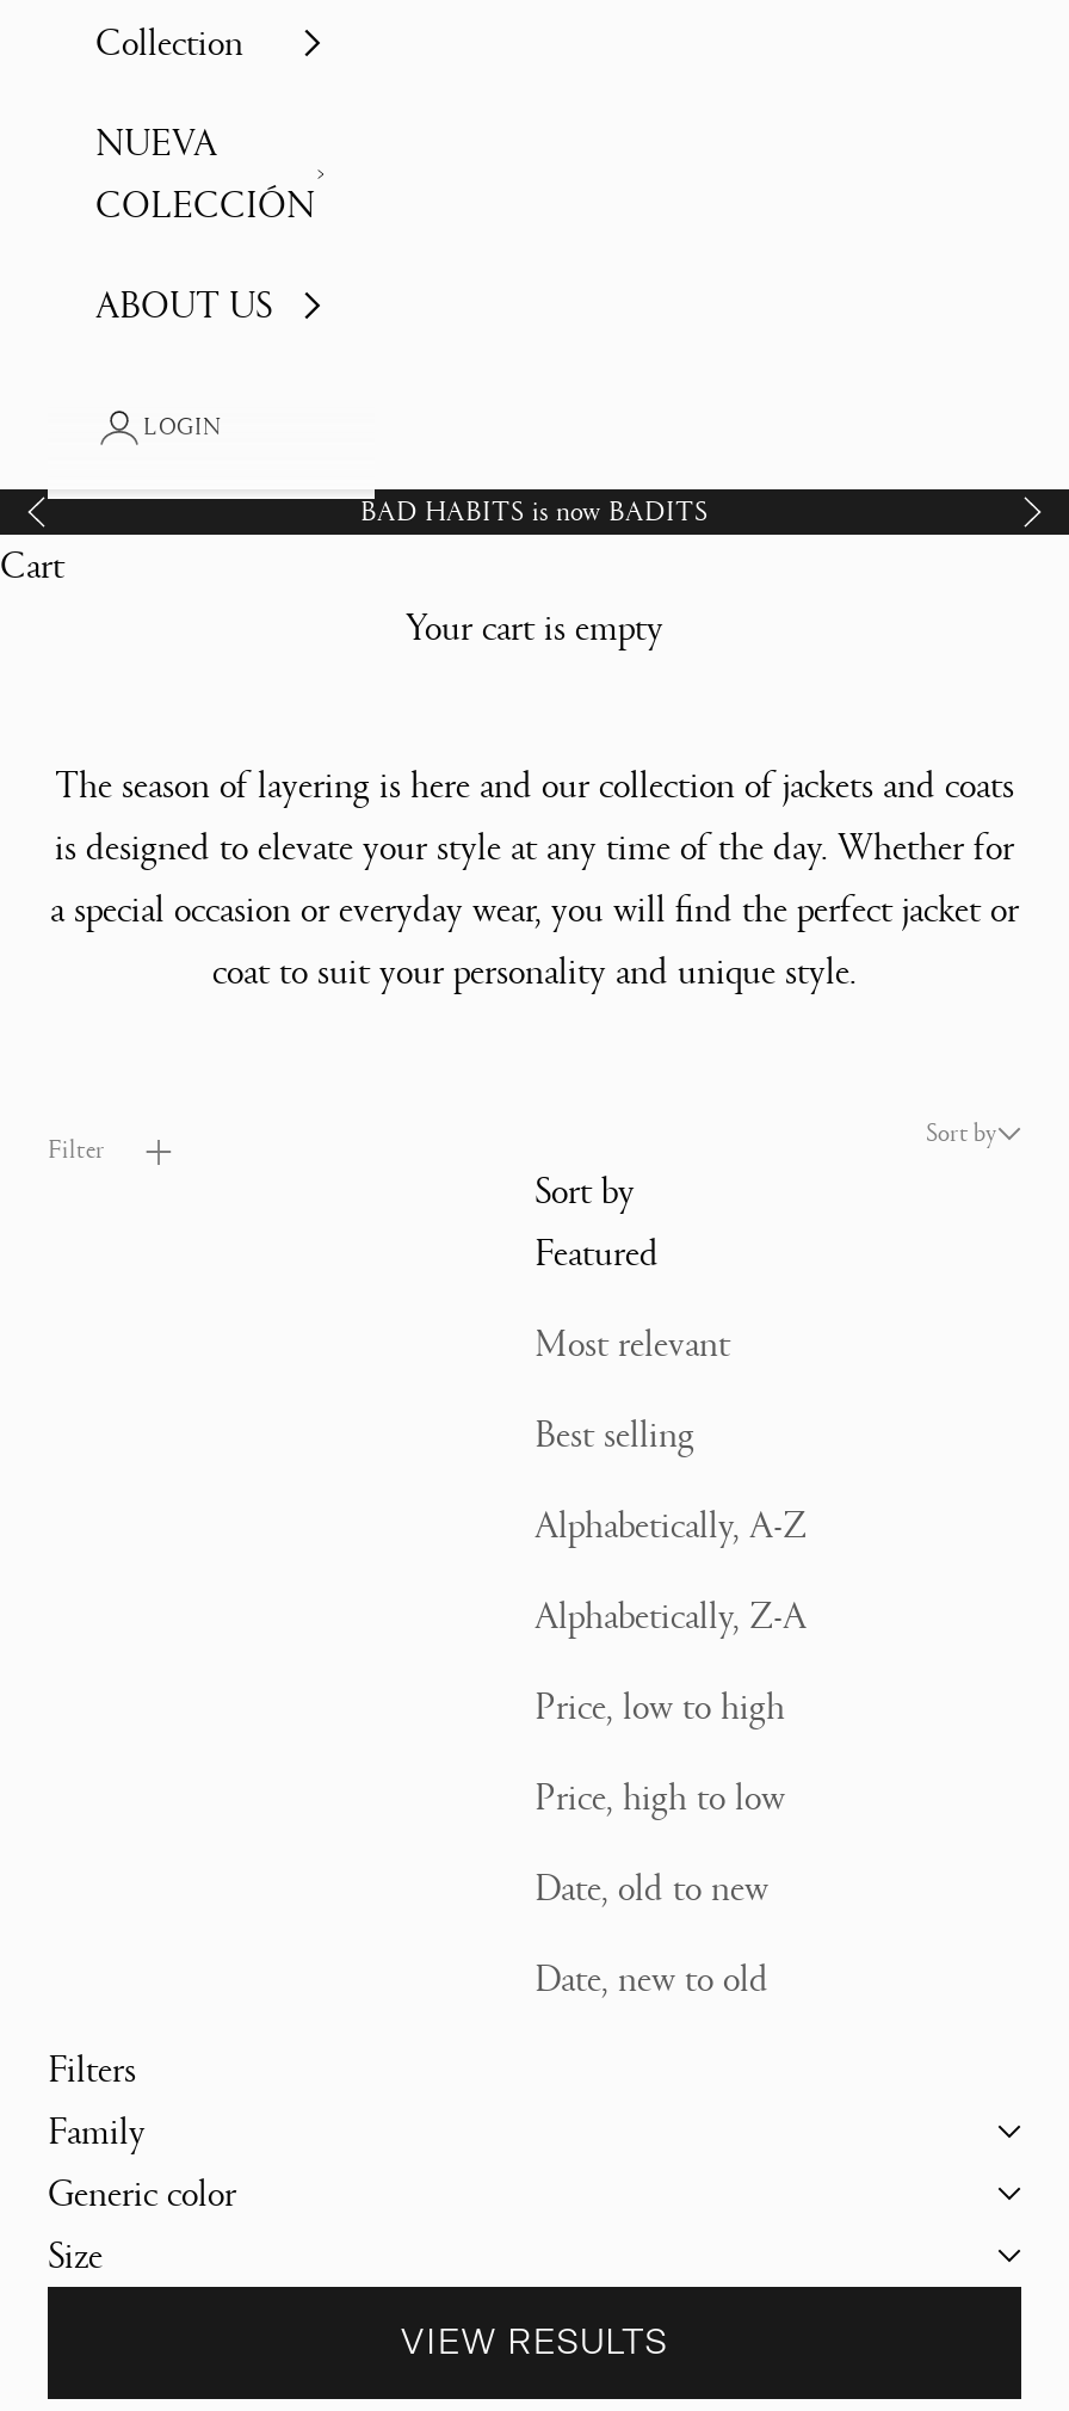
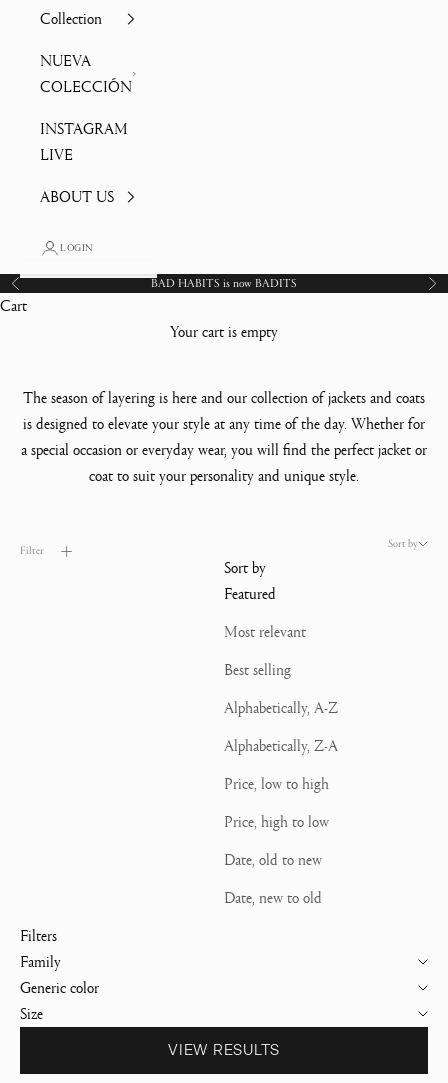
none -> [40,120,128,164] INSTAGRAM | LIVE

